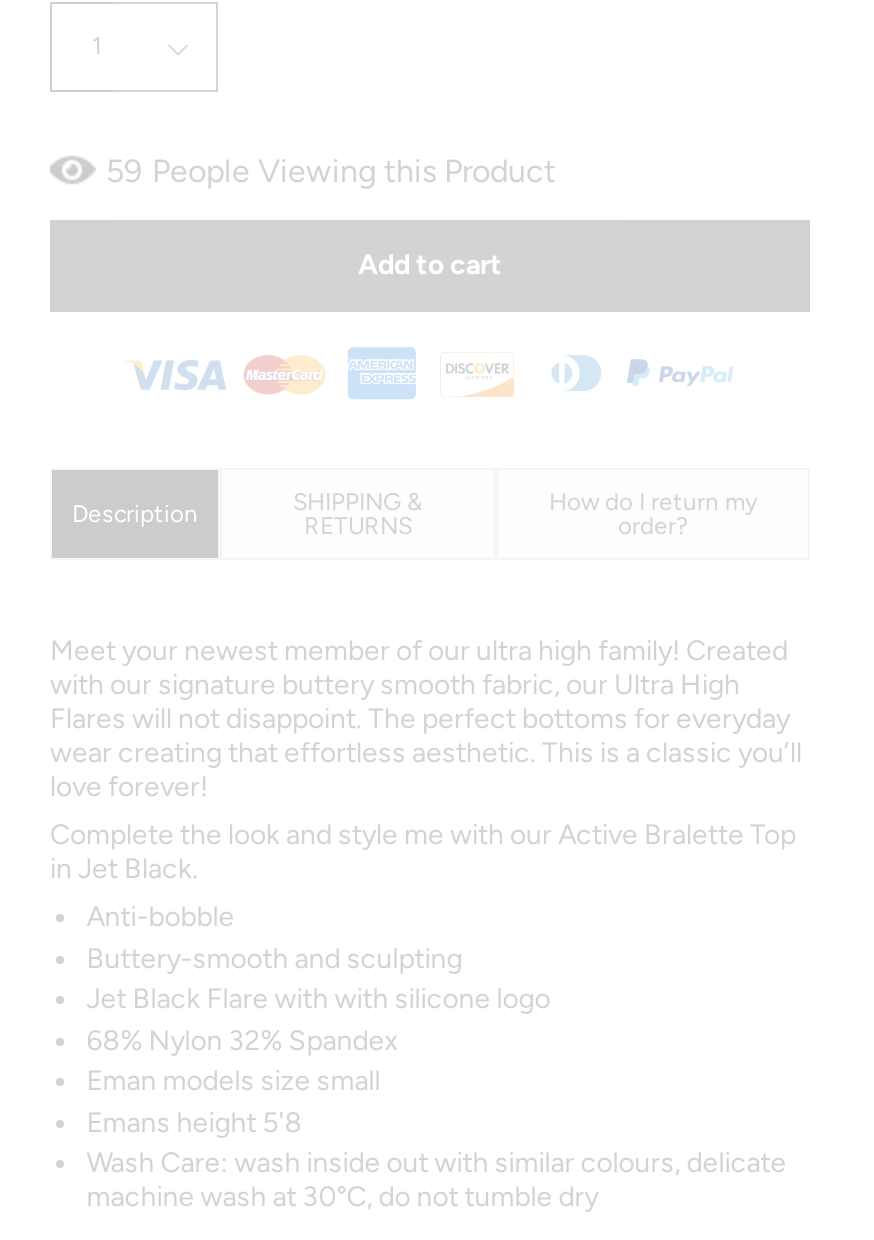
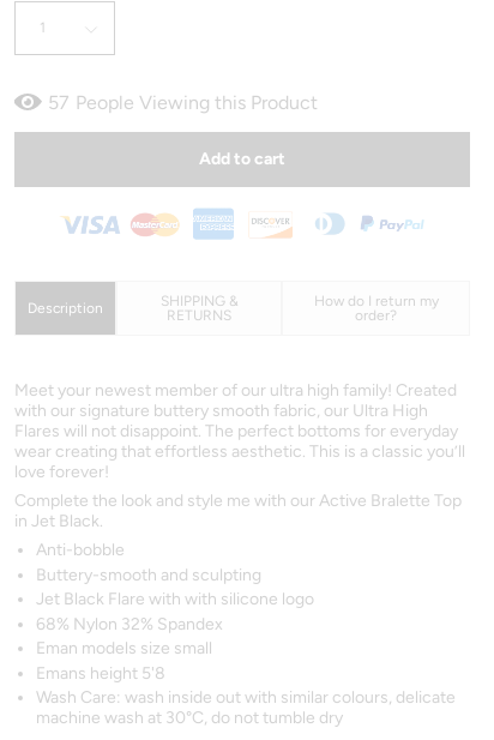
[106,151,556,189] 59 People Viewing this Product -> [48,91,318,113] 57 People Viewing this Product

